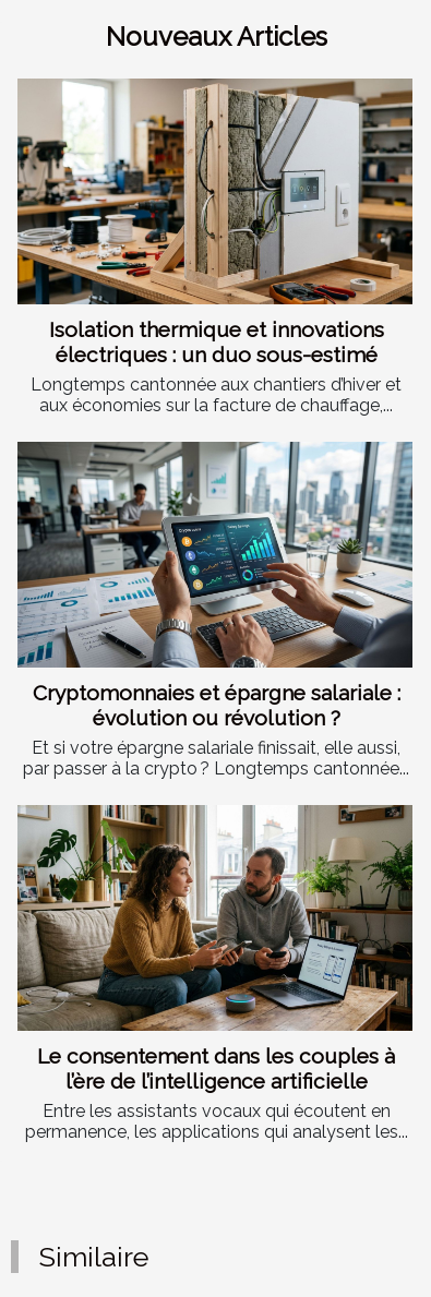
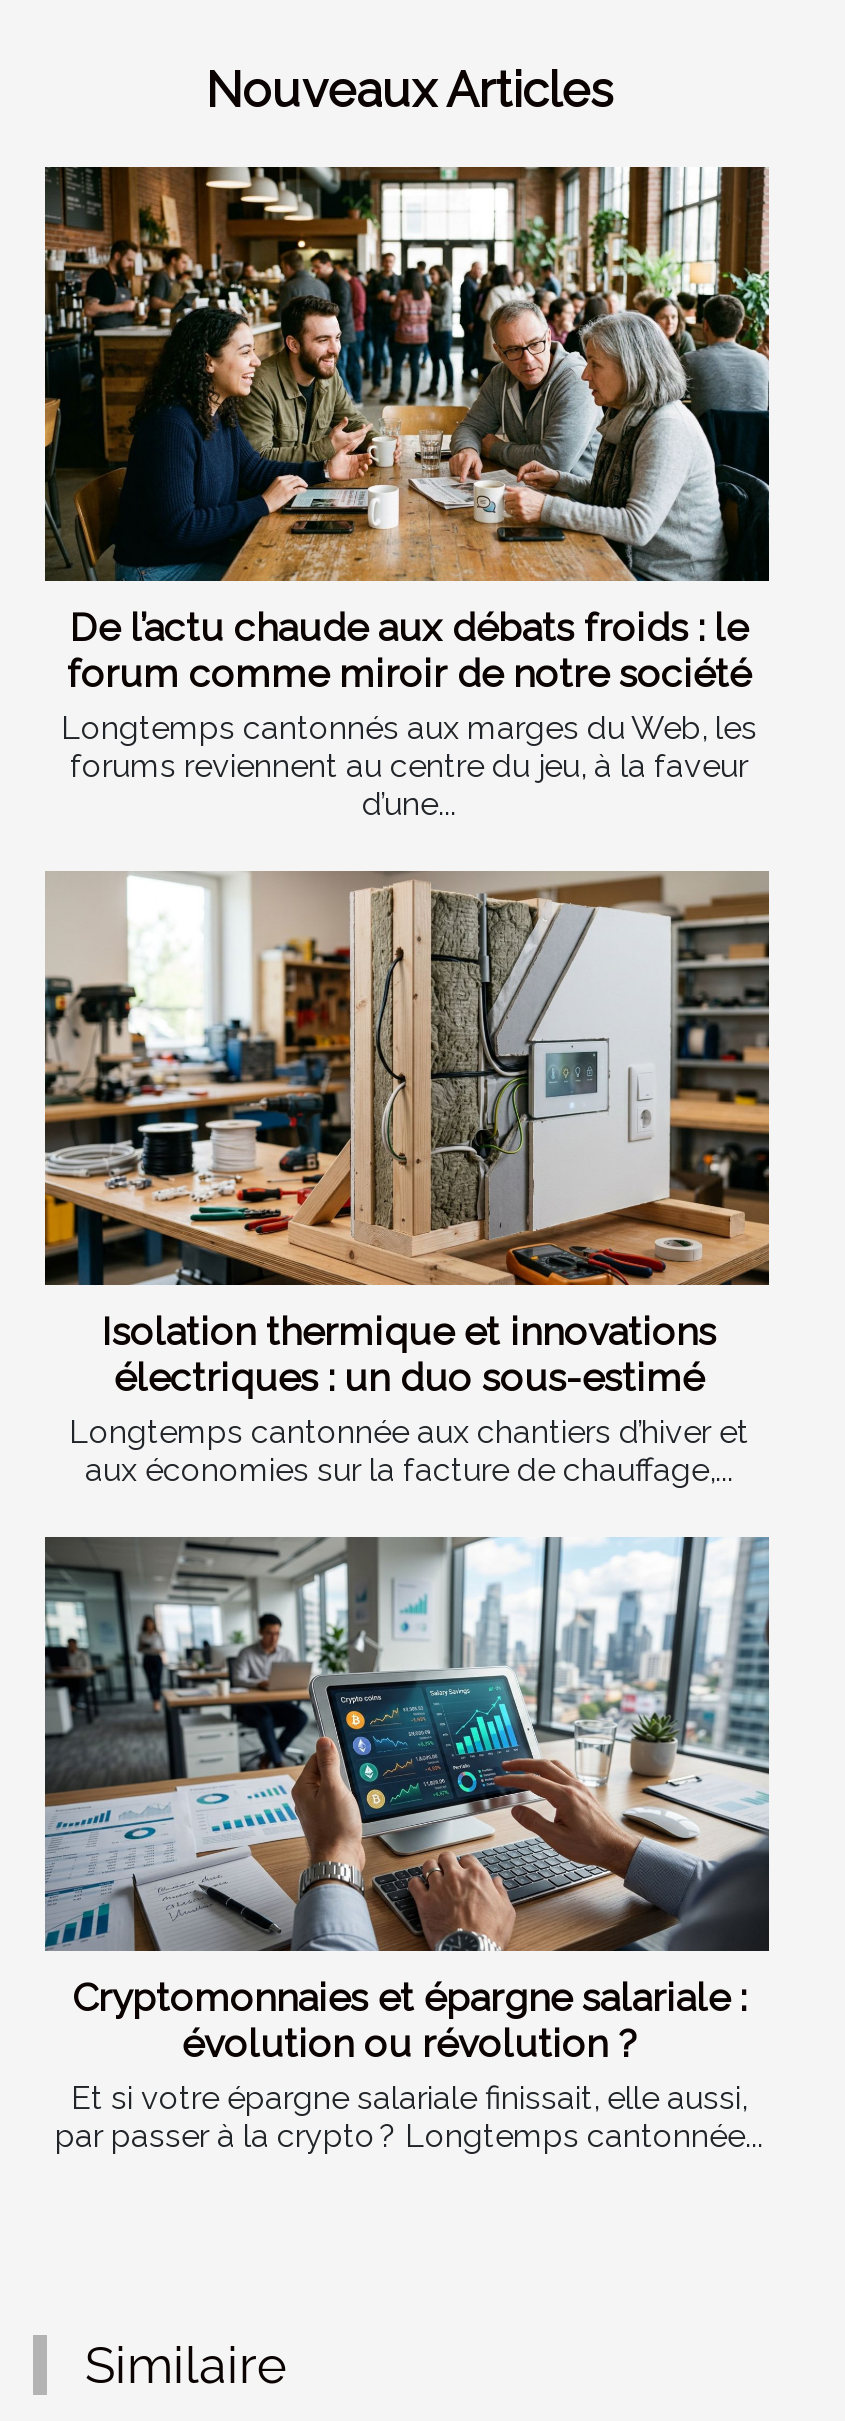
none -> [43,165,771,824] [image] | De l’actu chaude aux débats froids : le | forum comme miroir de notre société | Longtemps cantonnés aux marges du Web, les | forums reviennent au centre du jeu, à la faveur | d’une...
moved [15,77,415,779] -> [41,869,773,2155]: [image] | Isolation thermique et innovations | électriques : un duo sous-estimé | ... | Et si votre épargne salariale finissait, elle aussi, | par passer à la crypto ? Longtemps cantonnée...
[16,804,414,1142] [image] | Le consentement dans les couples à | l’ère de l’intelligence artificielle | Entre les assistants vocaux qui écoutent en | permanence, les applications qui analysent les... -> none

